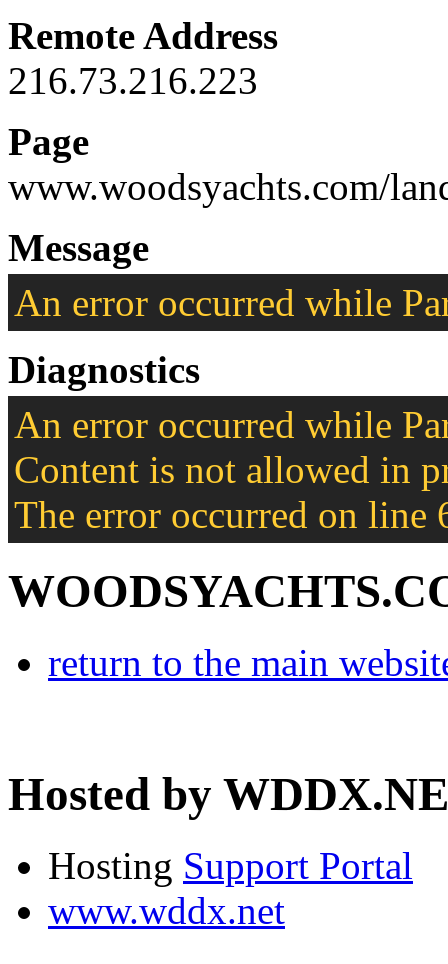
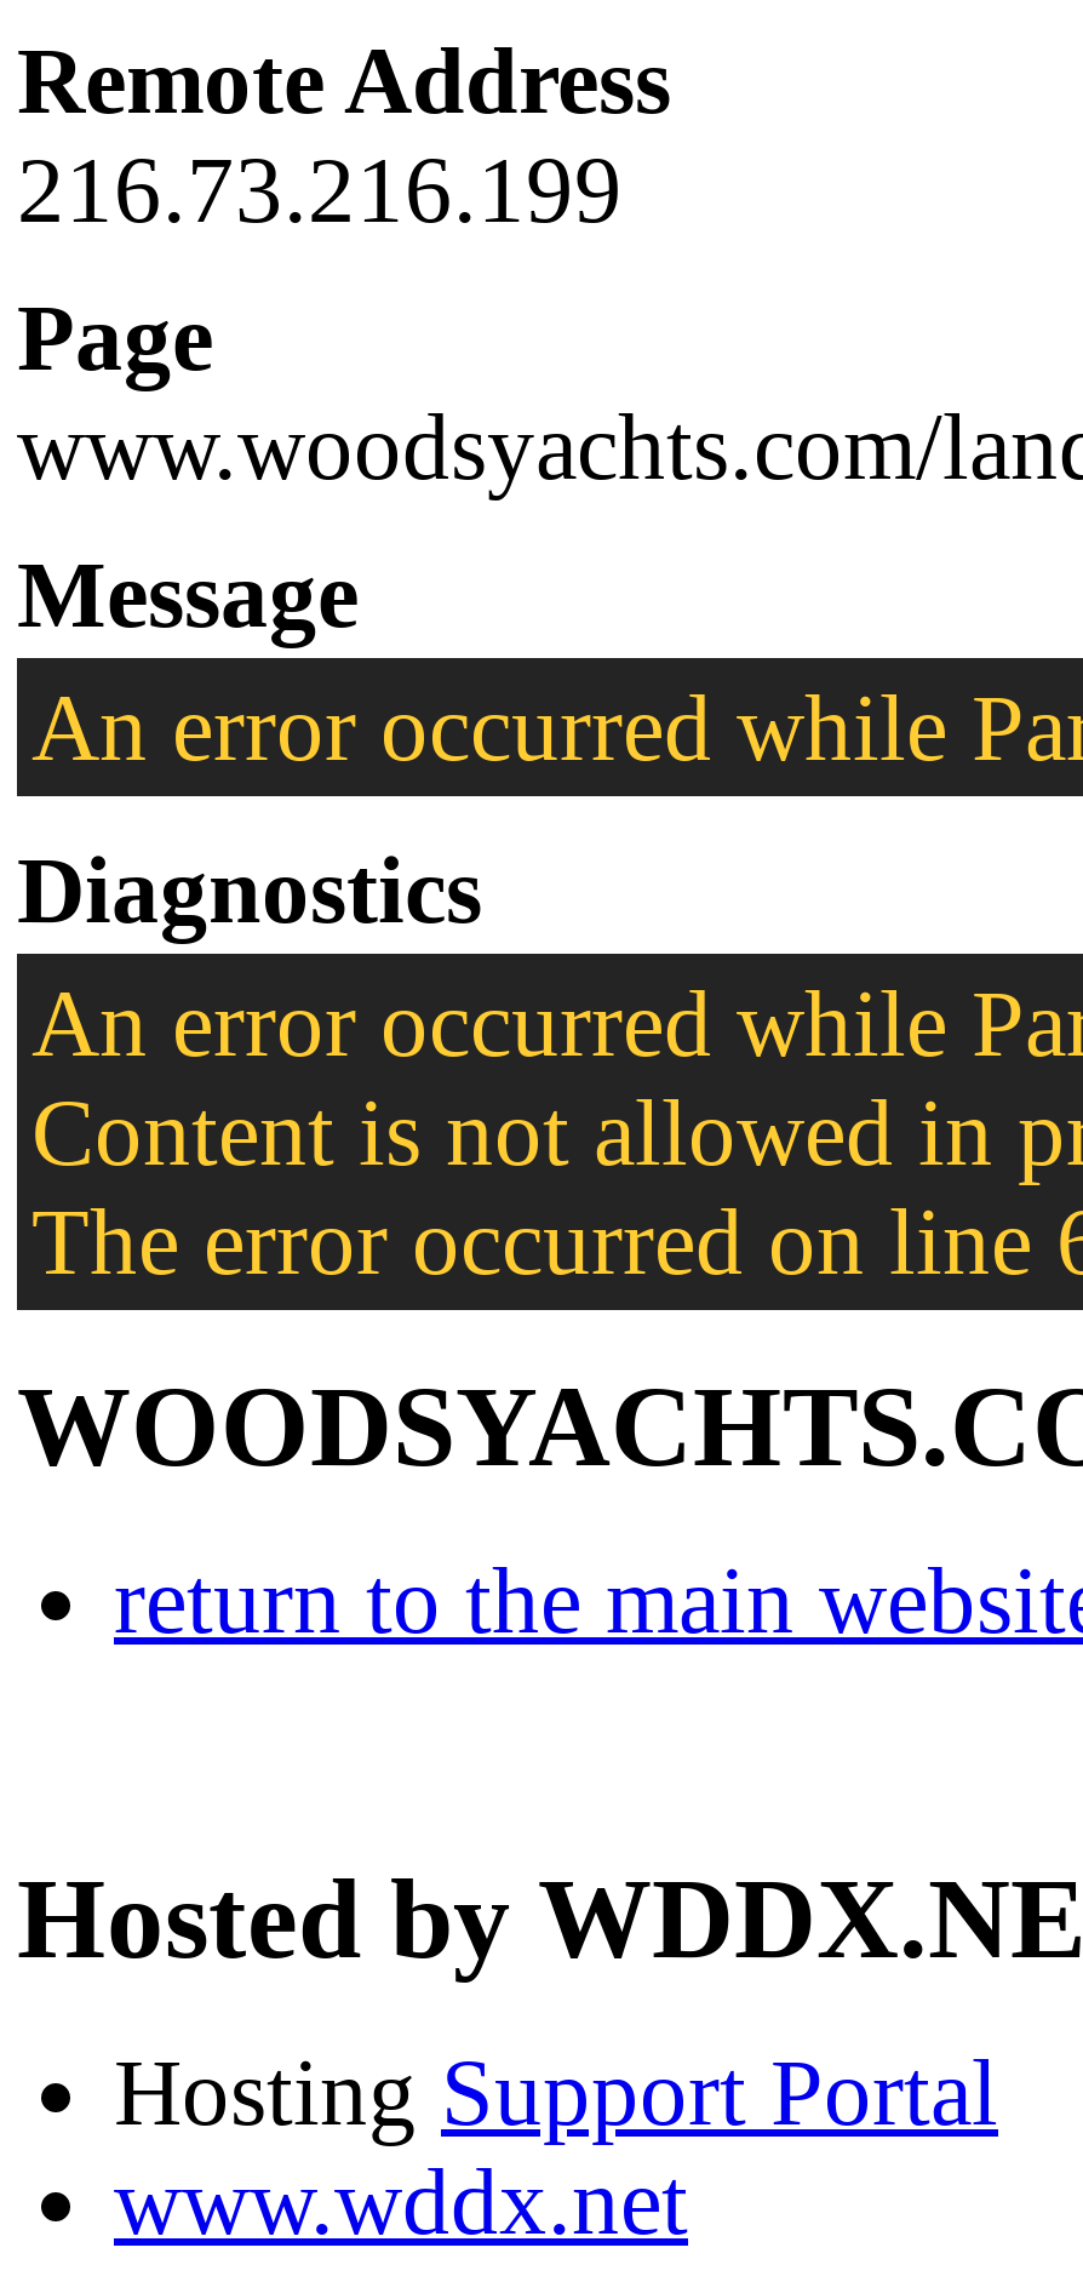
[8,59,258,102] 216.73.216.223 -> [17,137,623,241] 216.73.216.199

